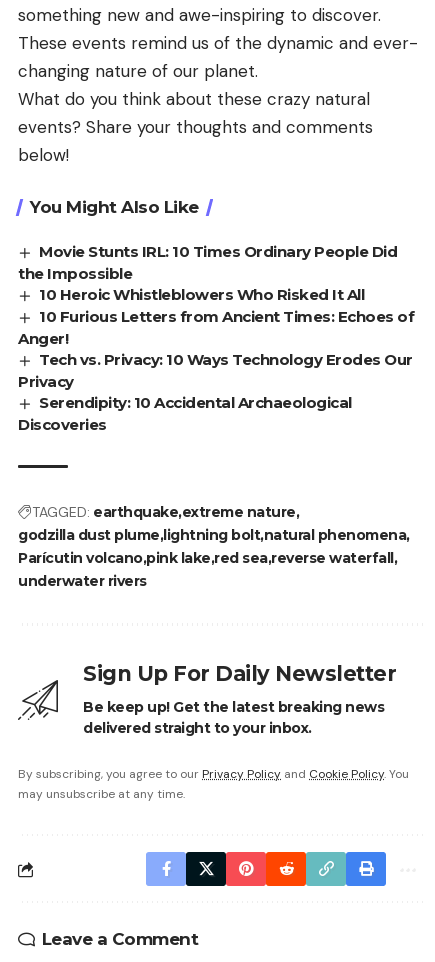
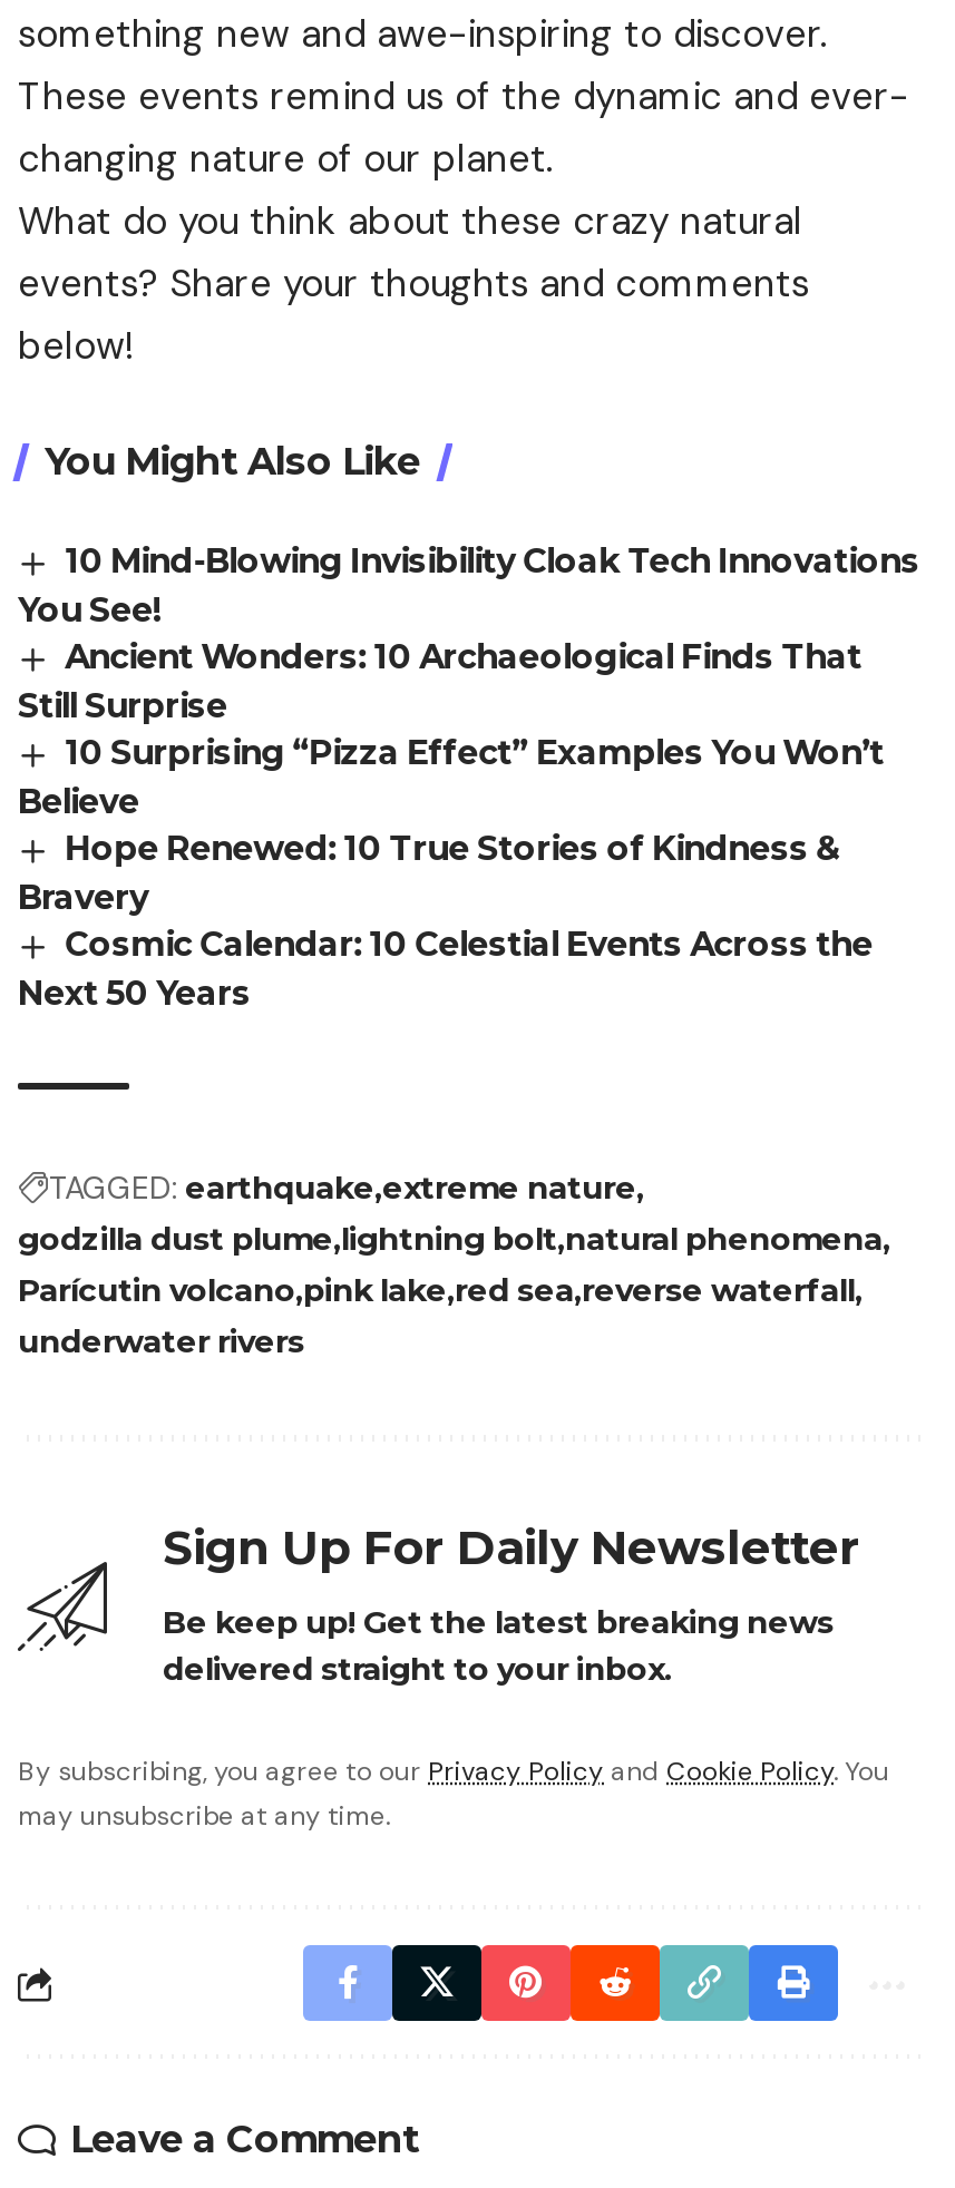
[18,242,414,434] Movie Stunts IRL: 10 Times Ordinary People Did | the Impossible | 10 Heroic Whistleblowers Who Risked It All | 10 Furious Letters from Ancient Times: Echoes of | Anger! | Tech vs. Privacy: 10 Ways Technology Erodes Our | Privacy | Serendipity: 10 Accidental Archaeological | Discoveries -> [18,540,920,1014] 10 Mind-Blowing Invisibility Cloak Tech Innovations | You See! | Ancient Wonders: 10 Archaeological Finds That | Still Surprise | 10 Surprising “Pizza Effect” Examples You Won’t | Believe | Hope Renewed: 10 True Stories of Kindness & | Bravery | Cosmic Calendar: 10 Celestial Events Across the | Next 50 Years

